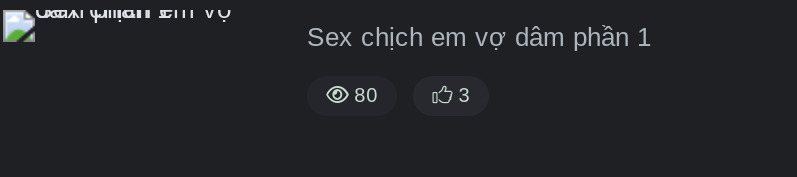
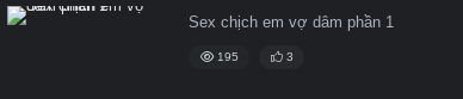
[348,85,378,107] 80 -> [213,51,238,64] 195

